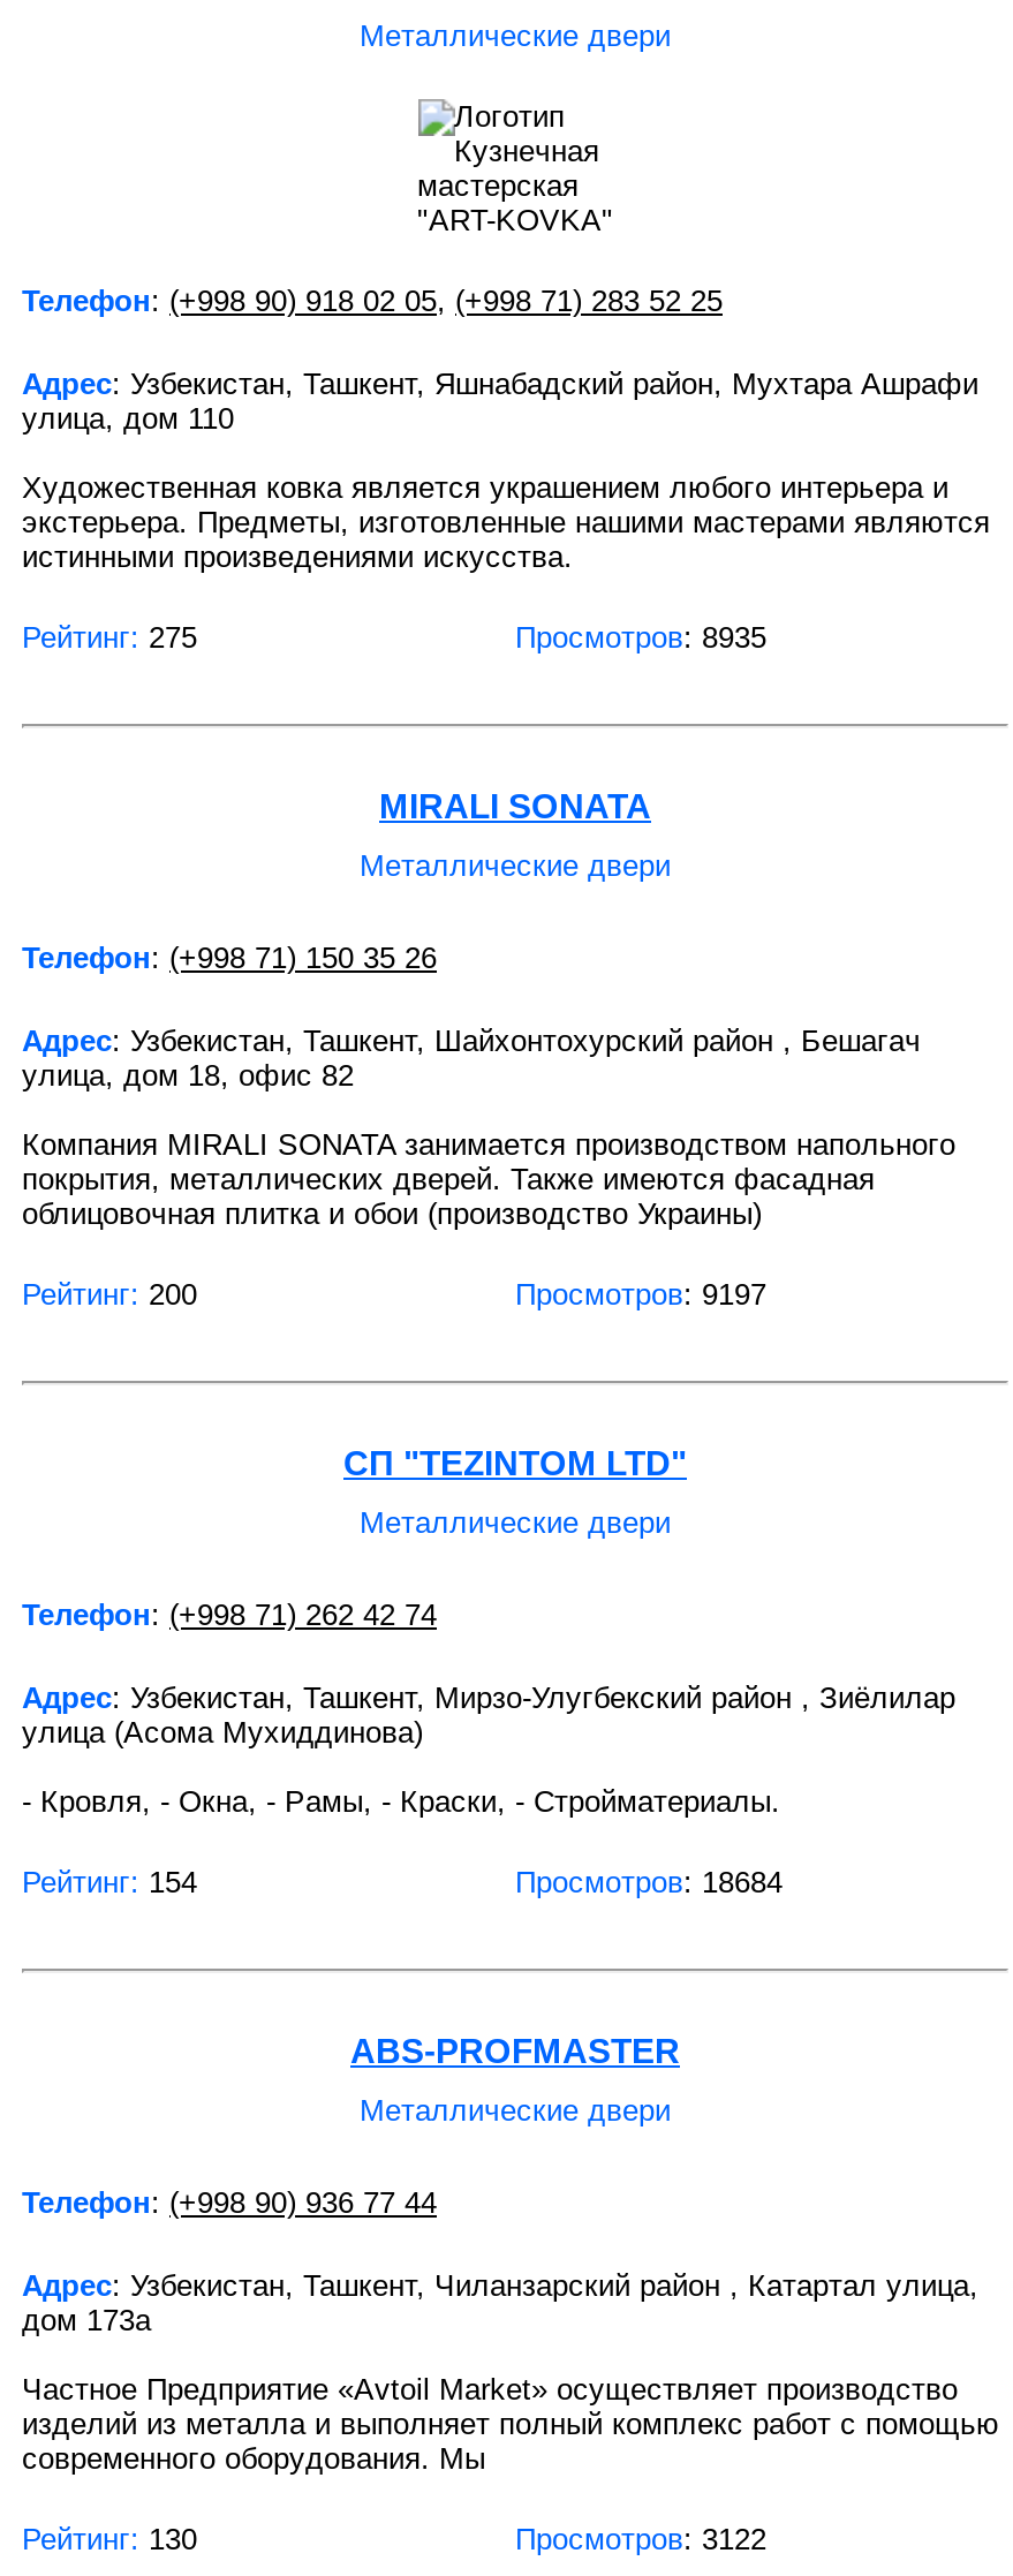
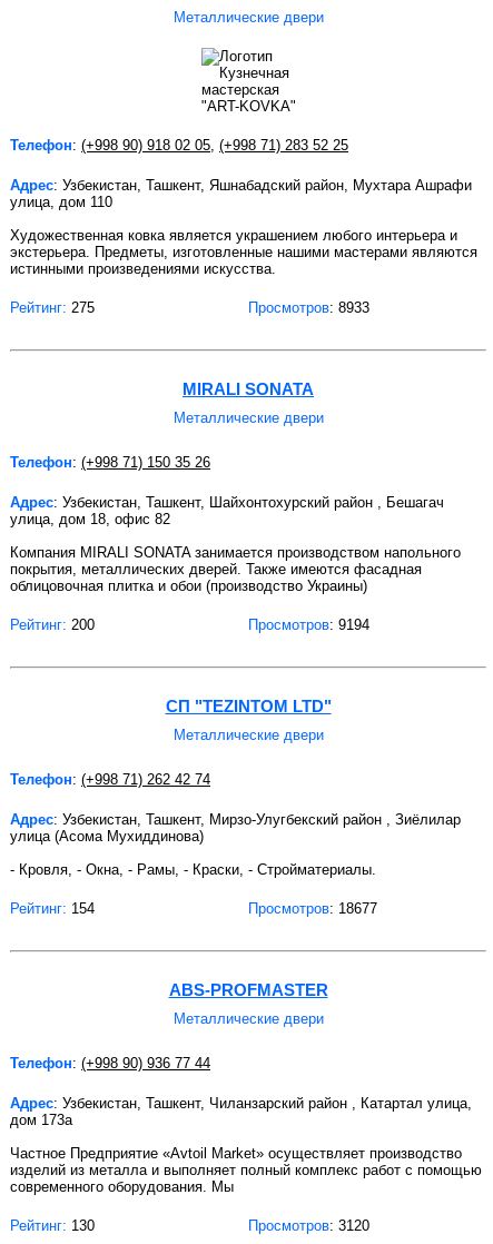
[515,619,766,654] Просмотров: 8935 -> [248,299,369,316] Просмотров: 8933
[515,1276,766,1311] Просмотров: 9197 -> [248,616,369,633] Просмотров: 9194
[515,1864,783,1899] Просмотров: 18684 -> [248,900,377,917] Просмотров: 18677
[515,2521,766,2556] Просмотров: 3122 -> [248,1217,369,1234] Просмотров: 3120

